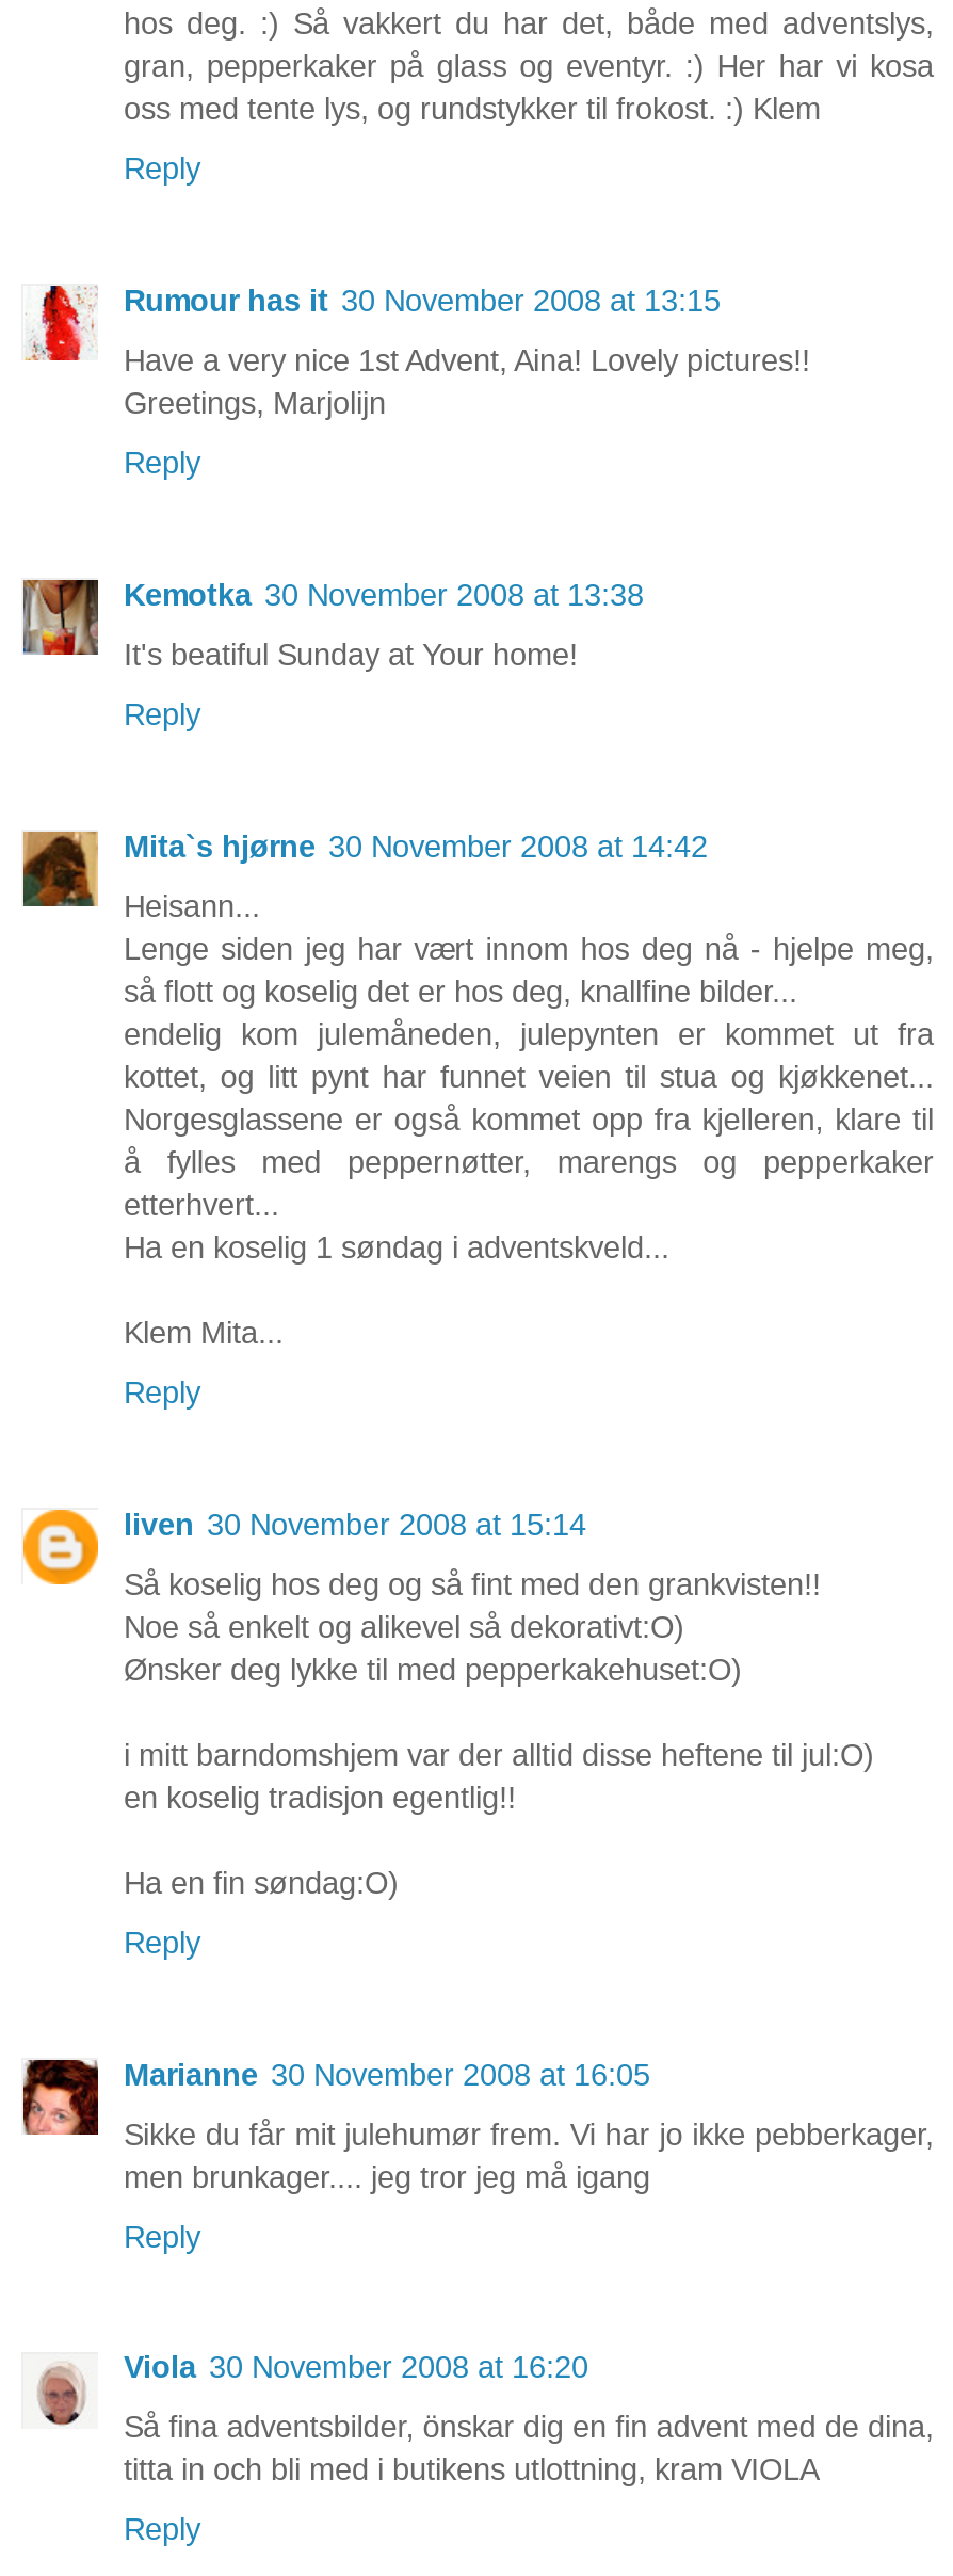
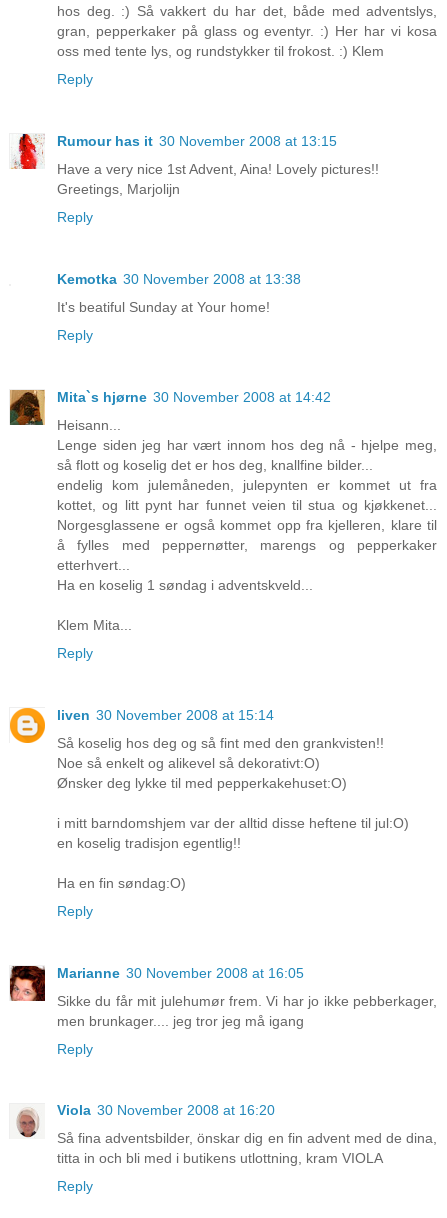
[21,576,100,657] [image] -> none

